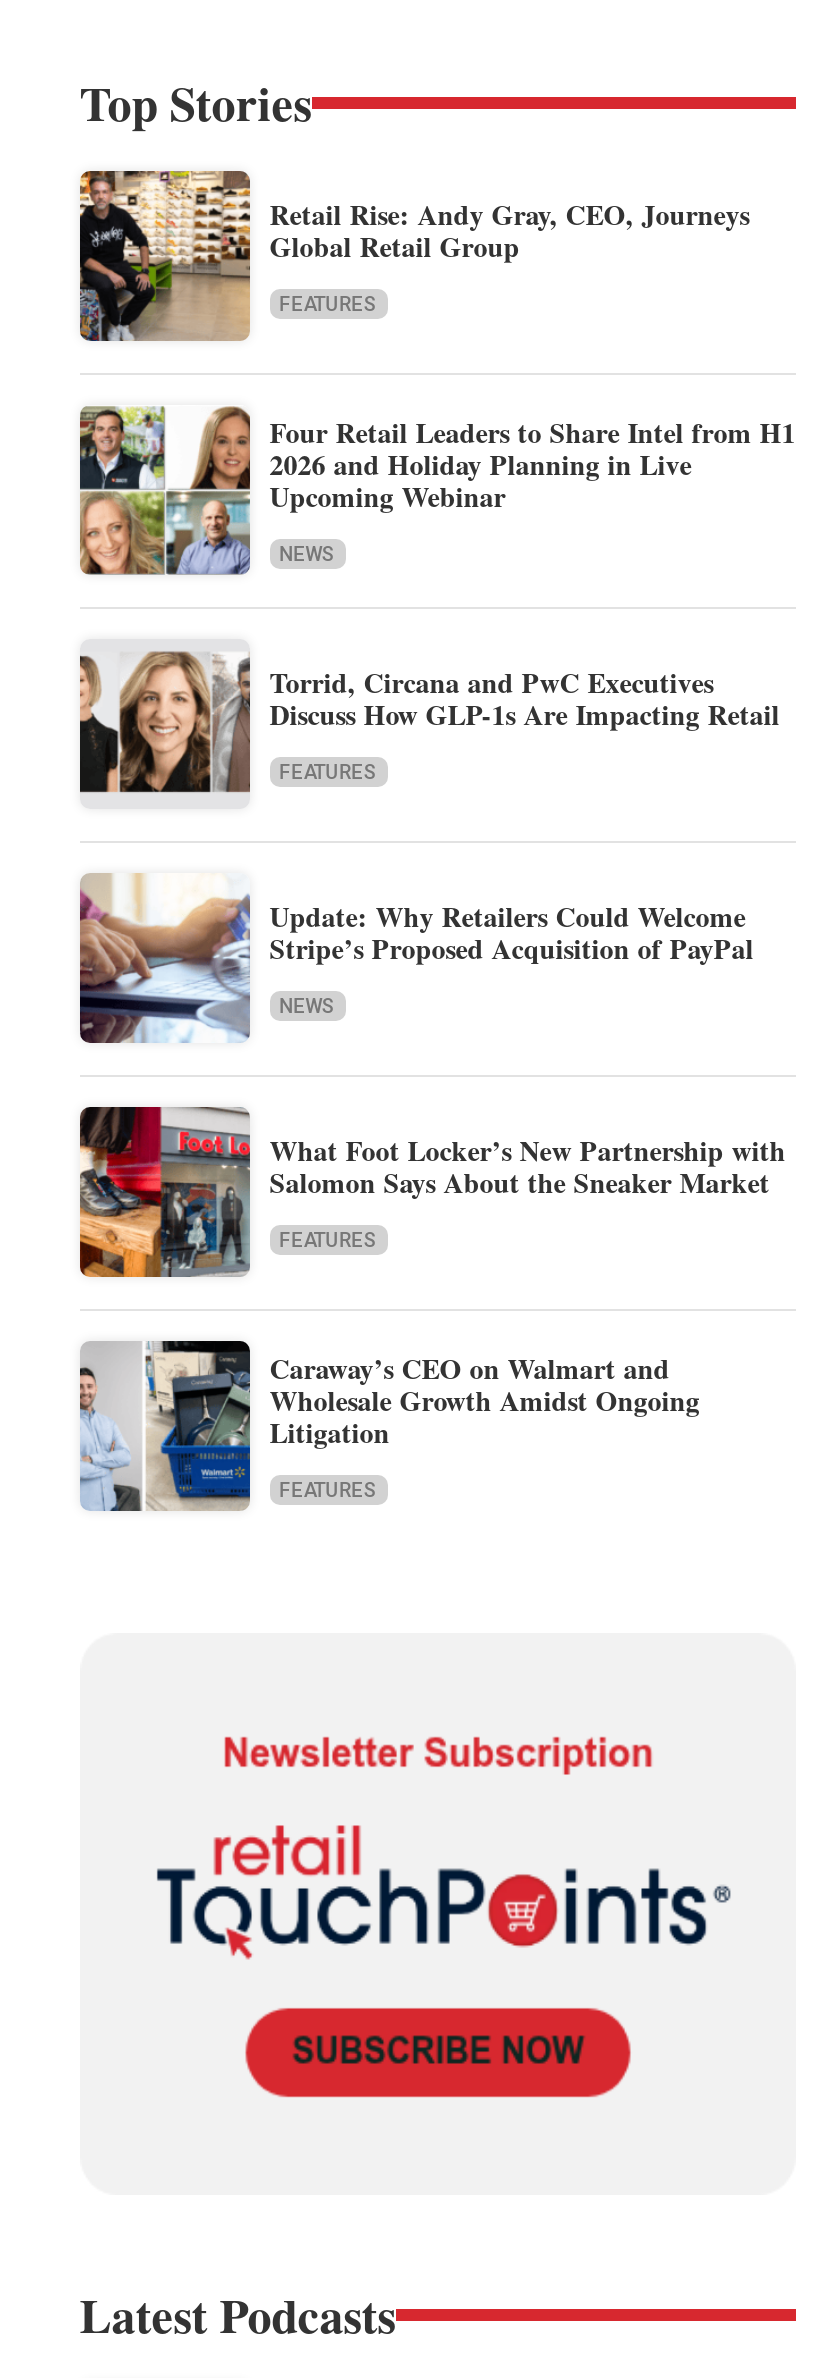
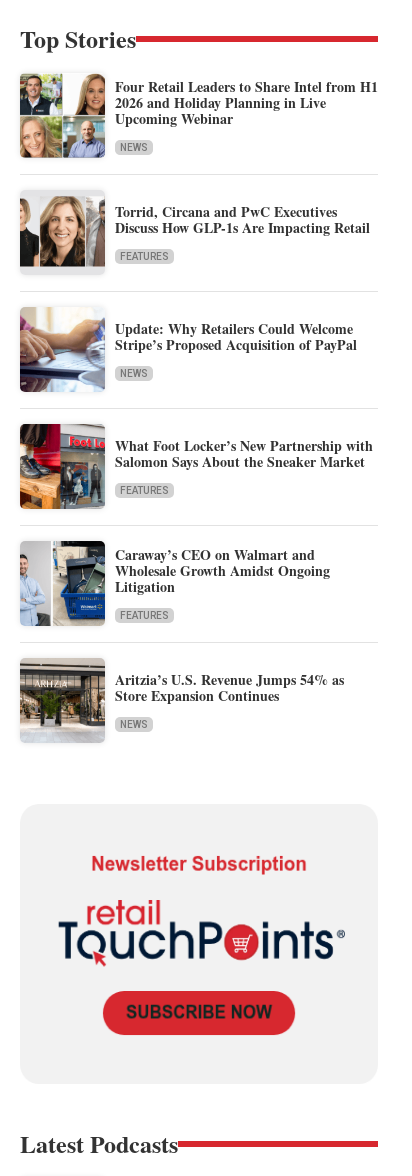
[78,169,750,343] [image] | Retail Rise: Andy Gray, CEO, Journeys | Global Retail Group | FEATURES -> none
moved [76,403,796,1501] -> [18,72,378,621]: [image] | Four Retail Leaders to Share Intel from H1 | 2026 and Holiday Planning in Live | ... | Litigation | FEATURES
none -> [19,658,344,742] [image] | Aritzia’s U.S. Revenue Jumps 54% as | Store Expansion Continues | NEWS

